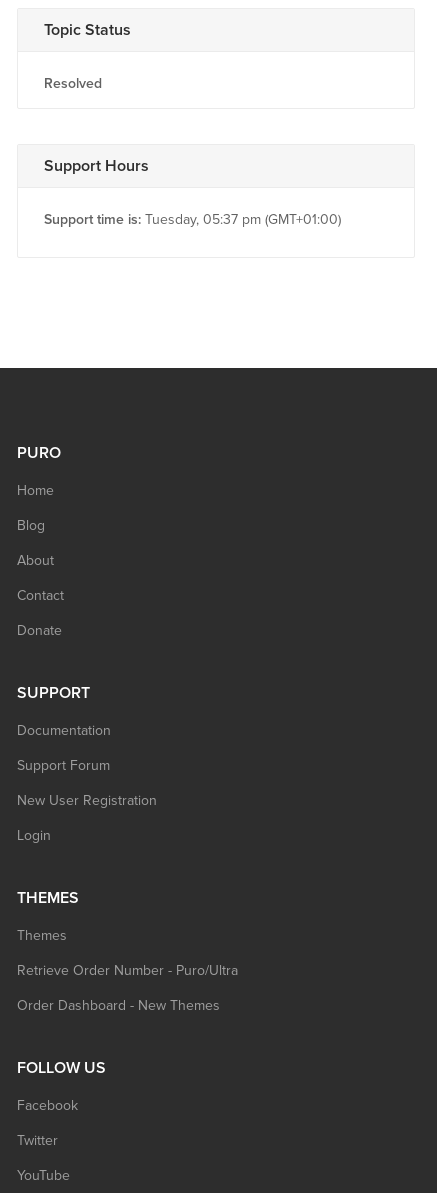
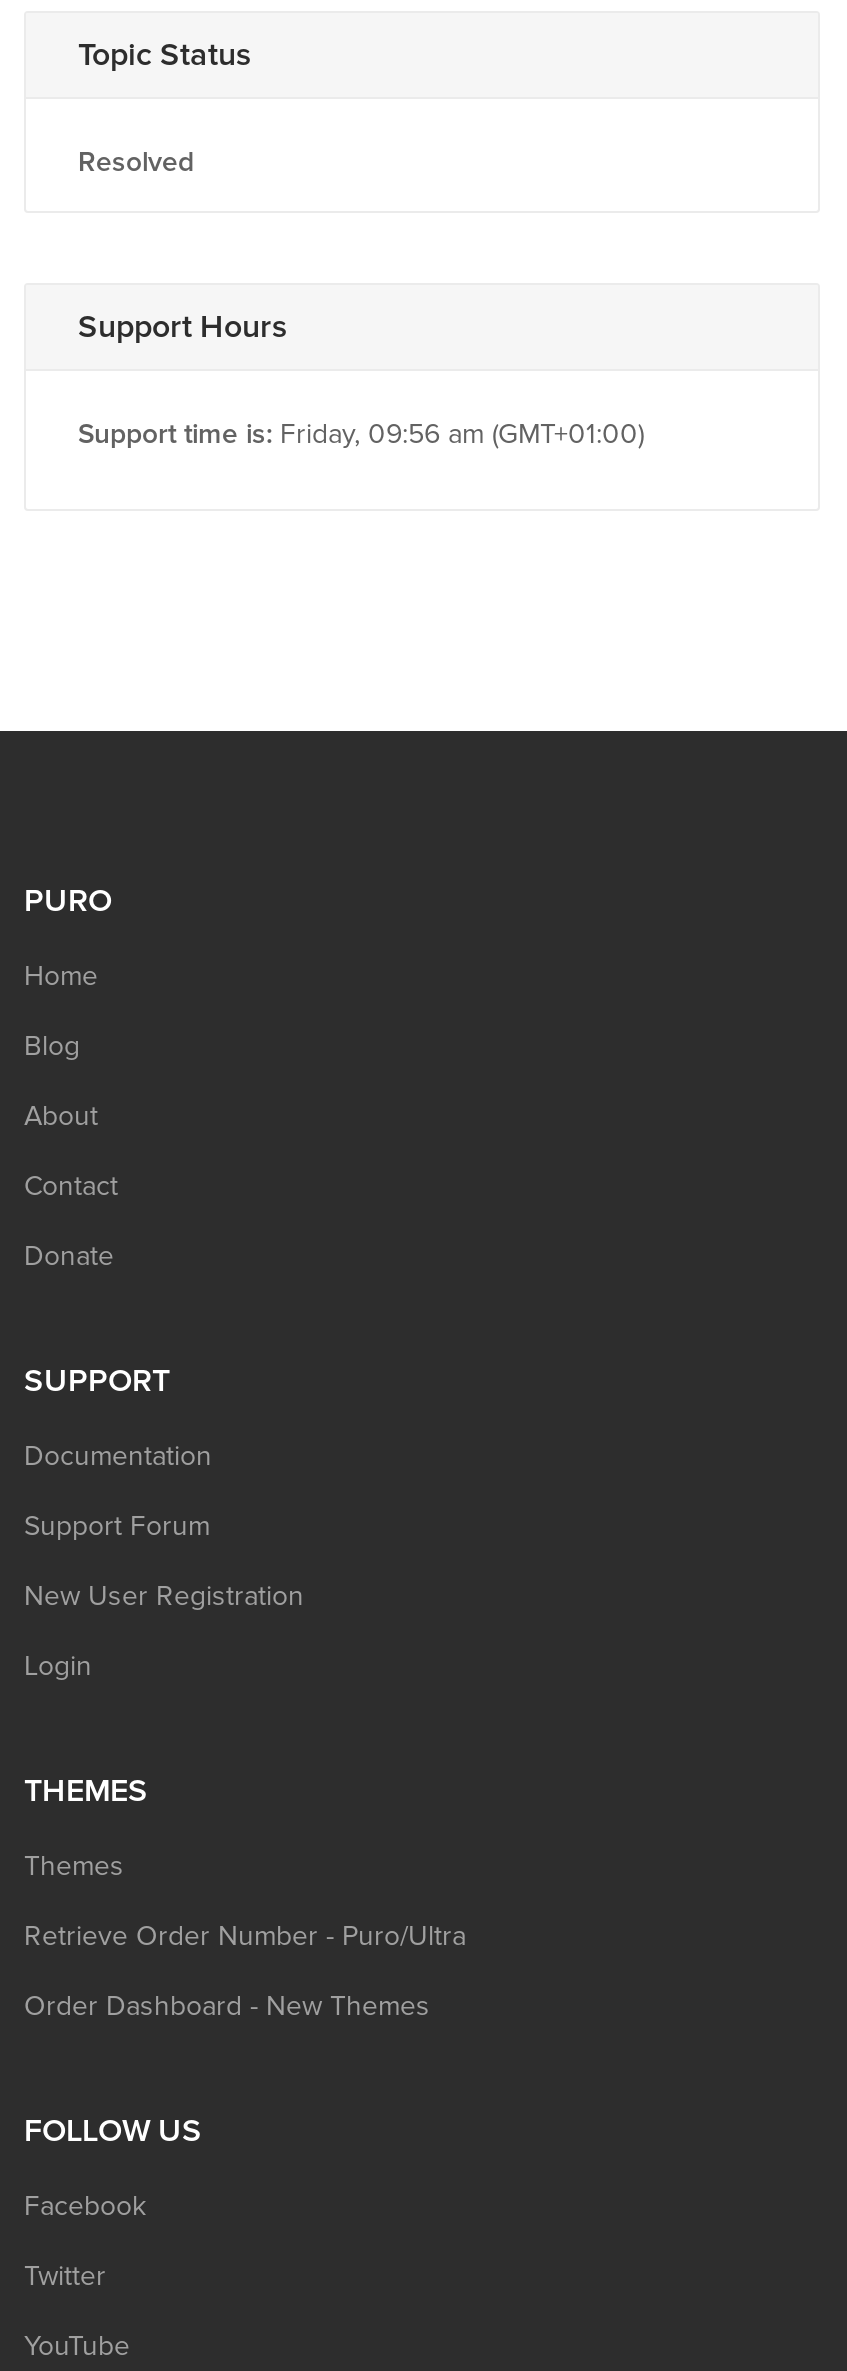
[44,210,341,227] Support time is: Tuesday, 05:37 pm (GMT+01:00) -> [78,416,644,450] Support time is: Friday, 09:56 am (GMT+01:00)

